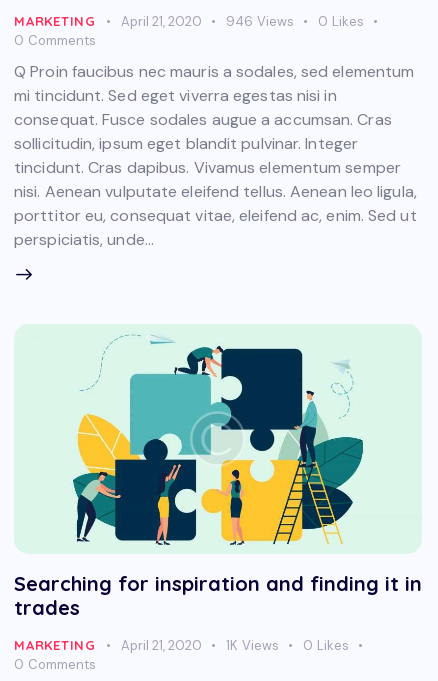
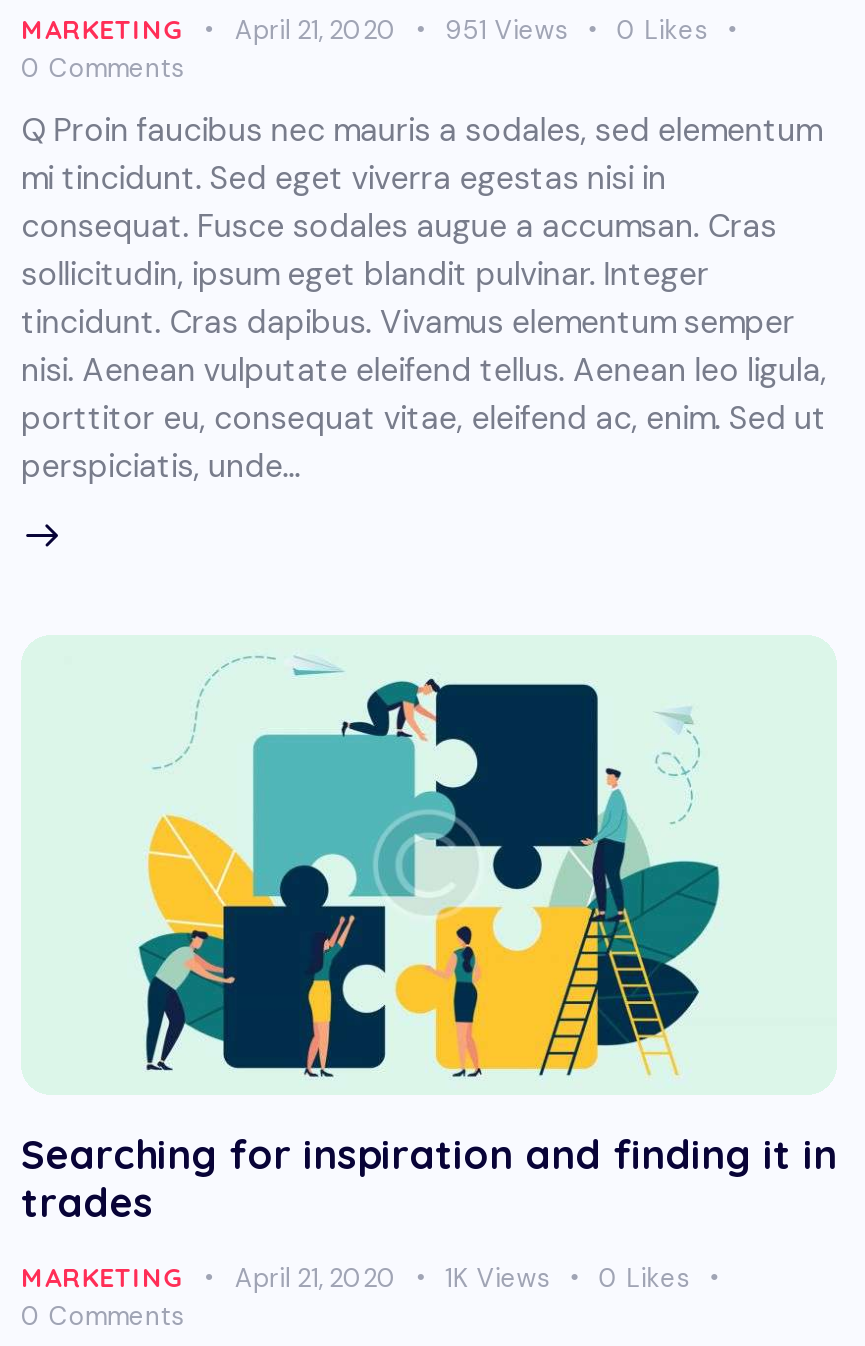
[226,13,294,30] 946 Views -> [445,14,568,48] 951 Views

